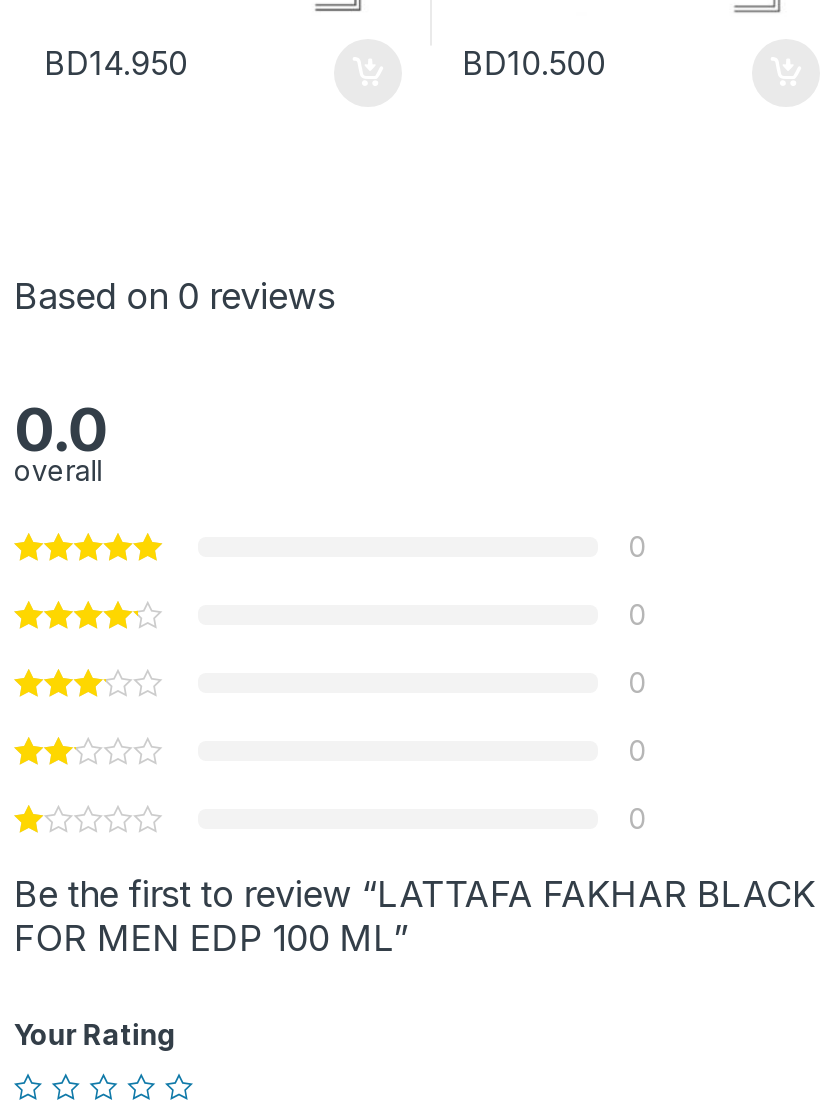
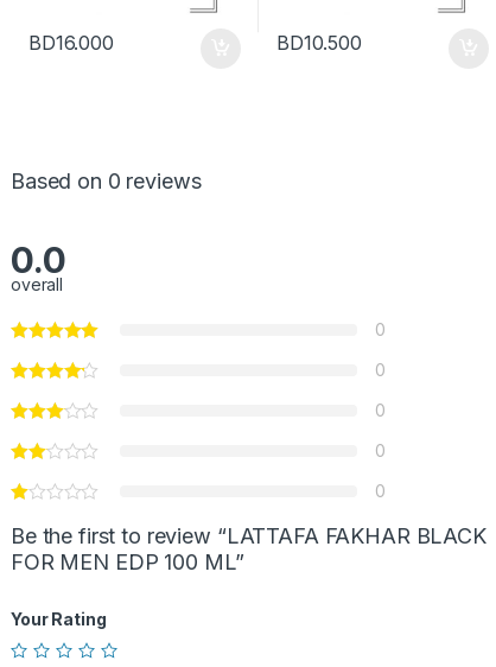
[44,44,188,84] BD14.950 -> [28,31,114,55] BD16.000

